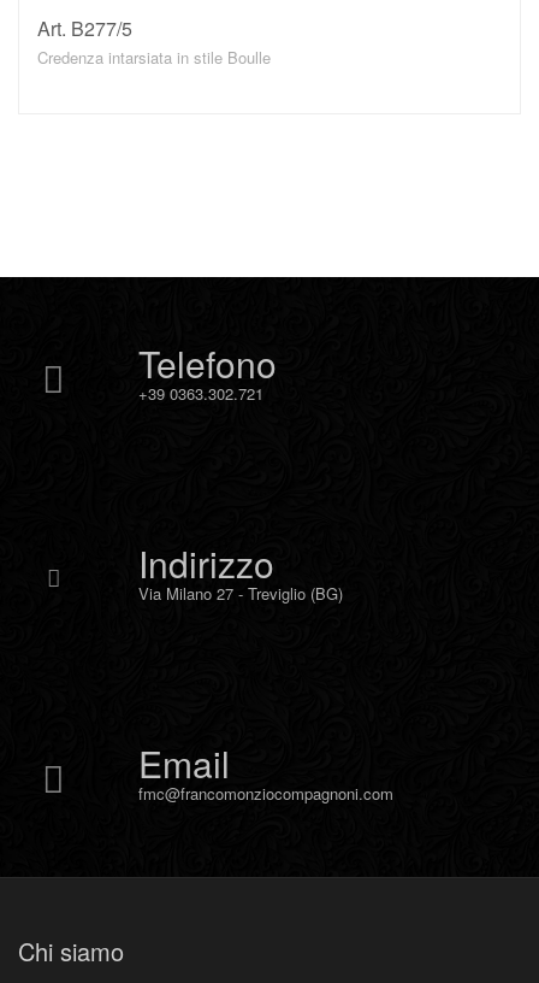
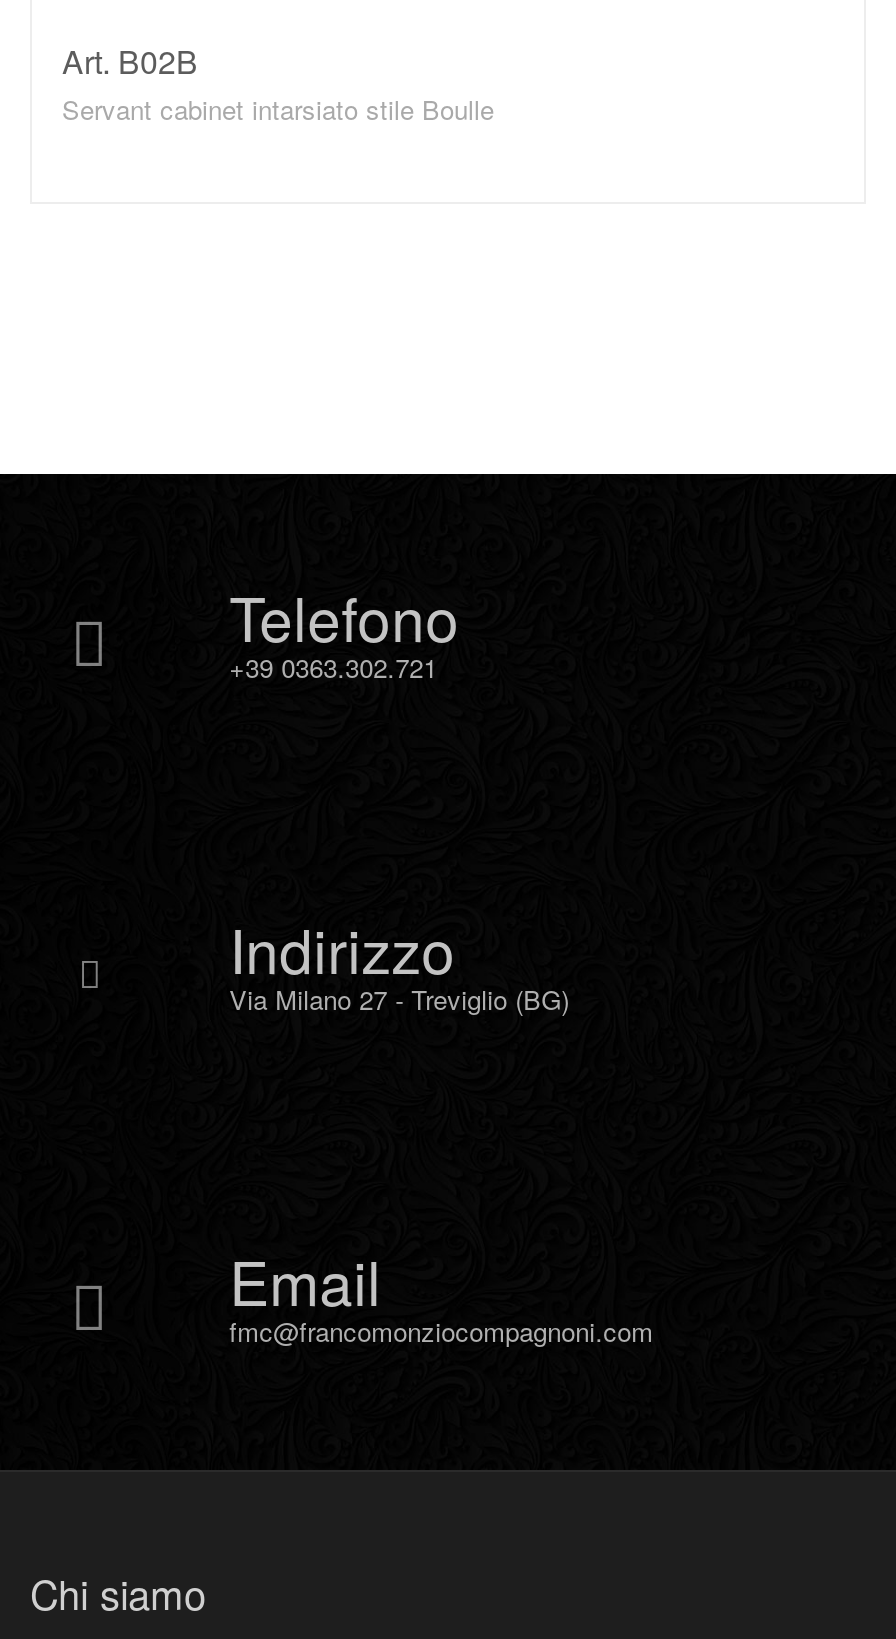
[37,14,132,42] Art. B277/5 -> [62,38,198,84] Art. B02B
[37,46,271,69] Credenza intarsiata in stile Boulle -> [62,90,494,128] Servant cabinet intarsiato stile Boulle

